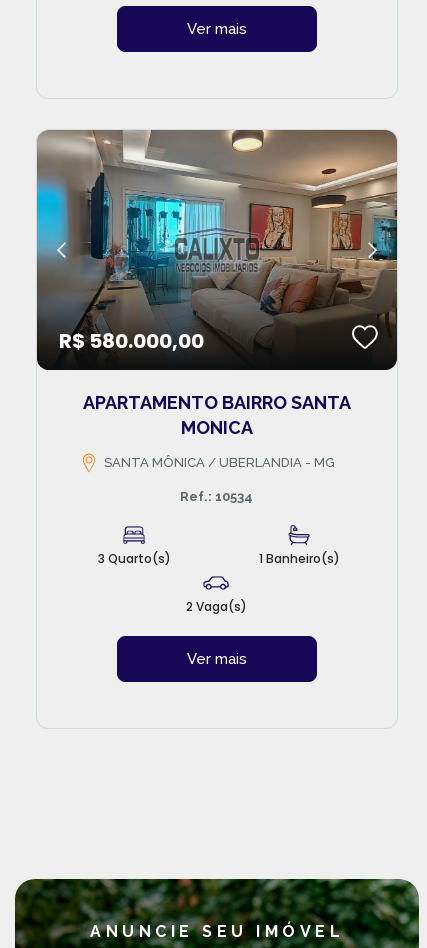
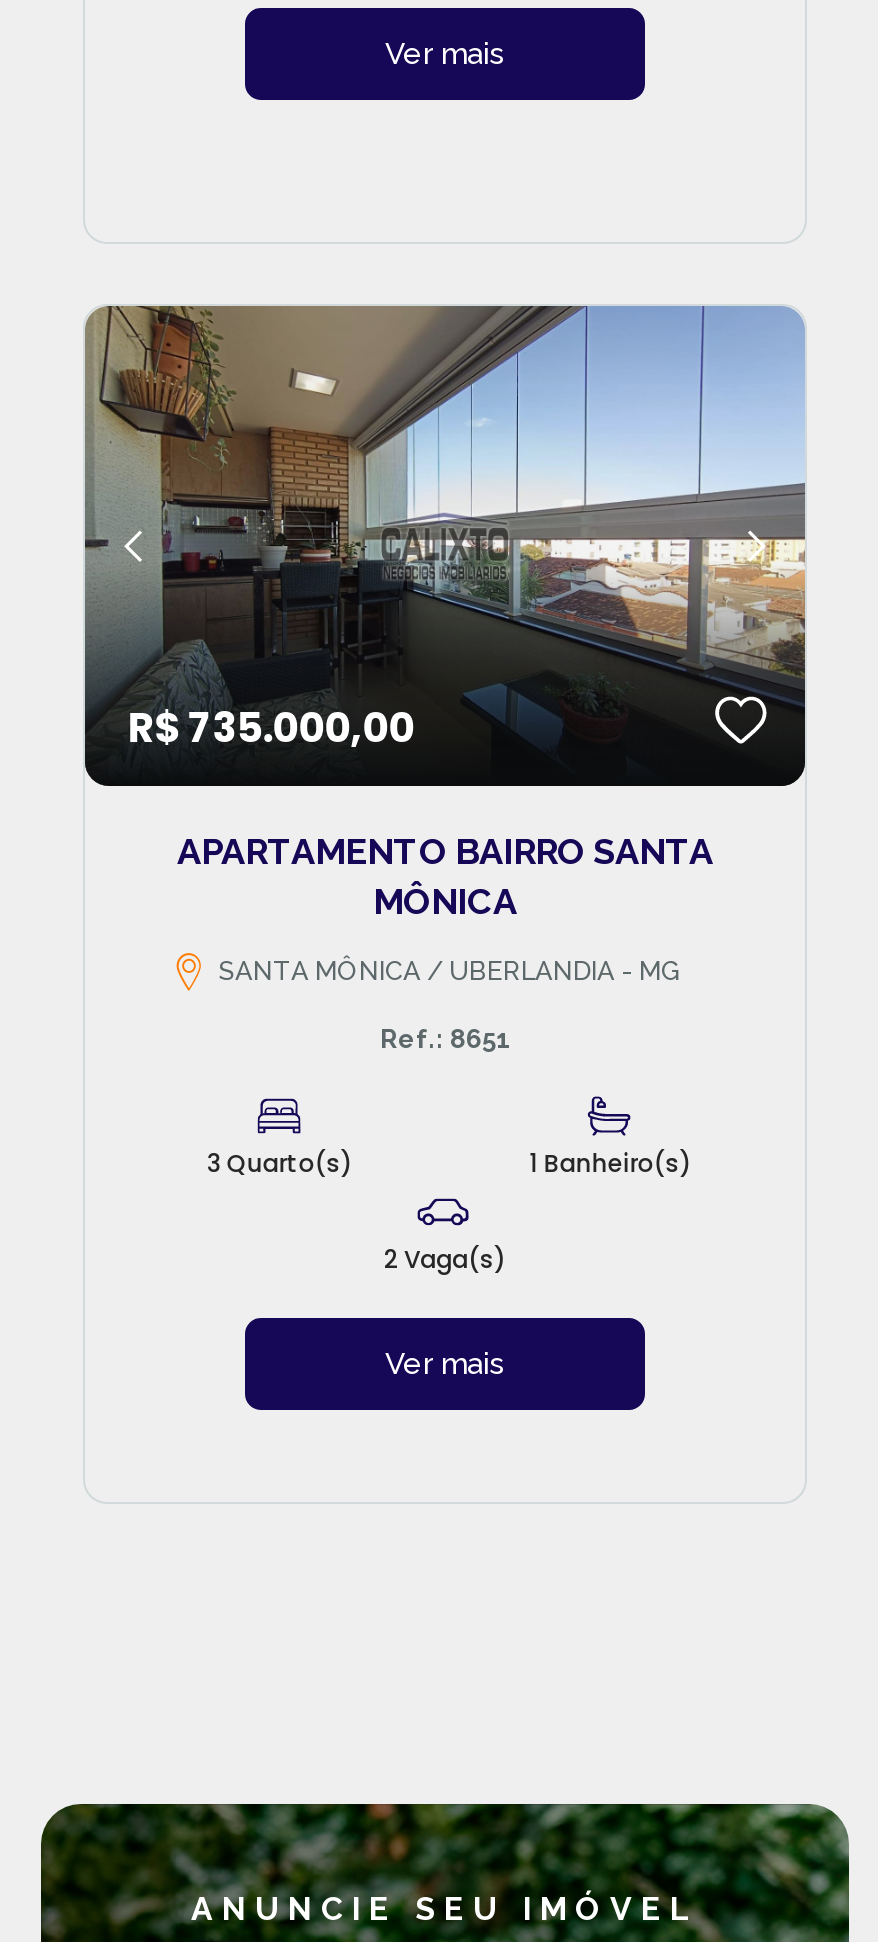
[36,129,398,355] [image] | R$ 580.000,00 -> [83,304,805,756] [image] | R$ 735.000,00
[181,417,253,438] MONICA -> [373,880,517,922] MÔNICA
[180,489,253,504] Ref.: 10534 -> [380,1024,510,1054] Ref.: 8651

